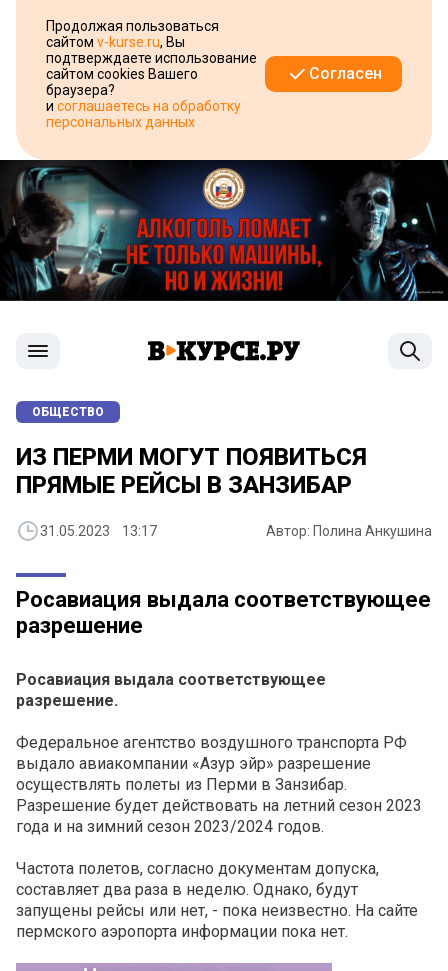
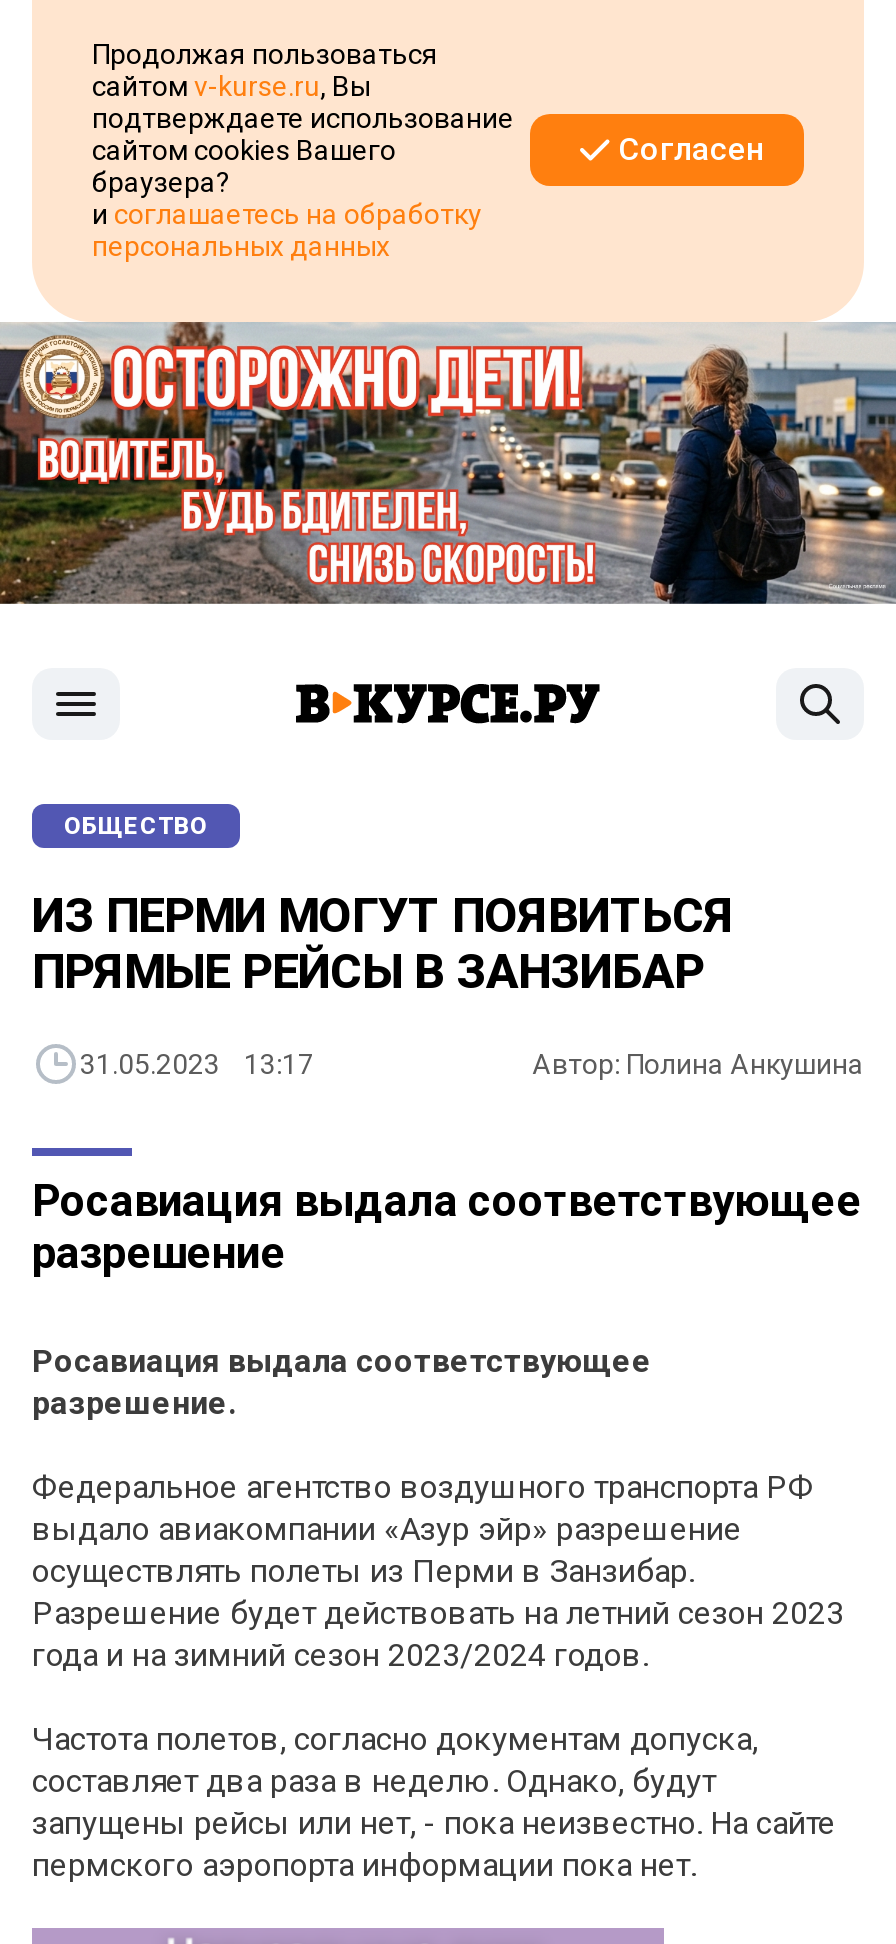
[3,159,445,302] [image] -> [6,320,890,606] [image]

